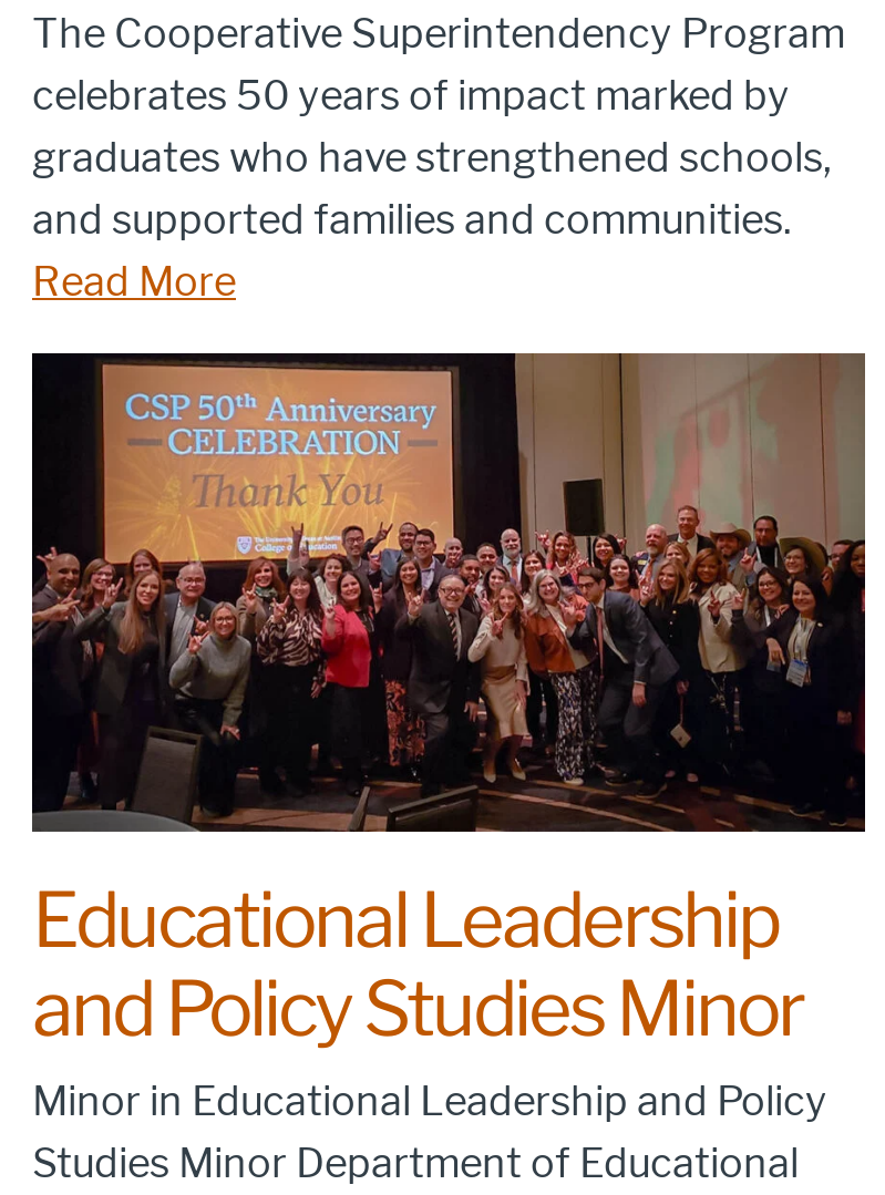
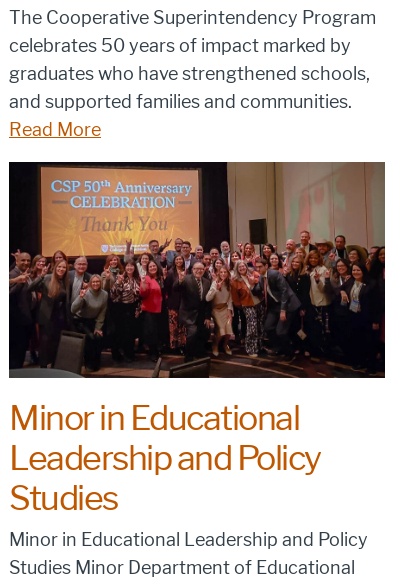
[32,873,803,1055] Educational Leadership | and Policy Studies Minor -> [9,397,320,519] Minor in Educational | Leadership and Policy | Studies

